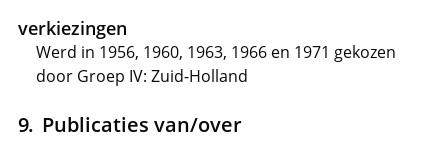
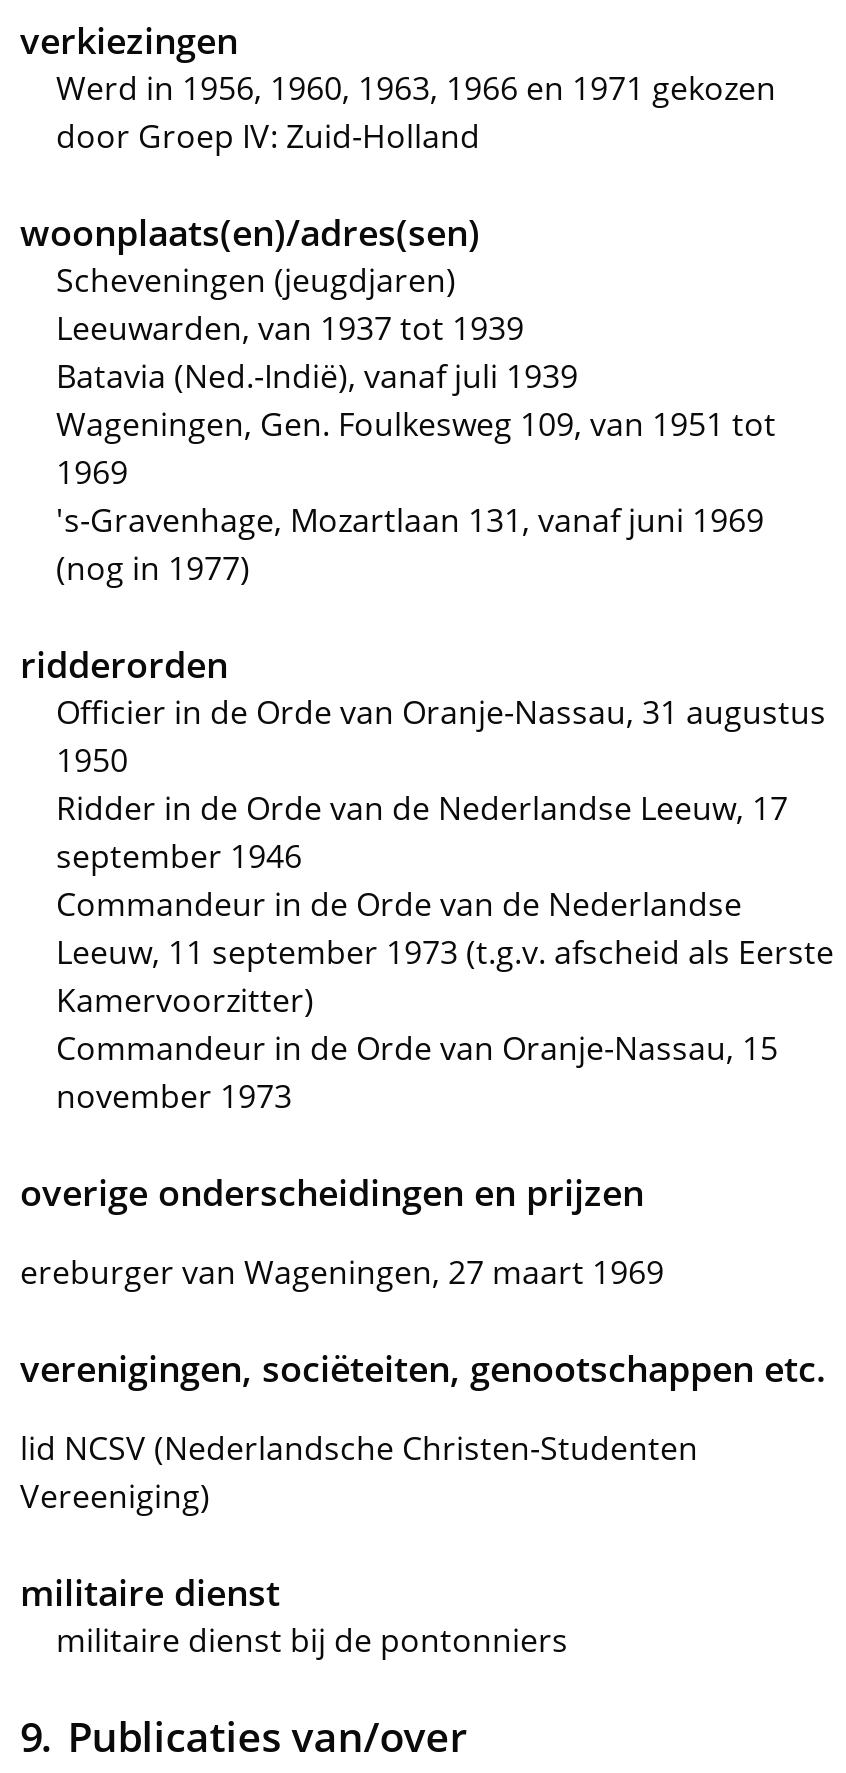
none -> [20,208,834,1662] woonplaats(en)/adres(sen) | Scheveningen (jeugdjaren) | Leeuwarden, van 1937 tot 1939 | Batavia (Ned.-Indië), vanaf juli 1939 | Wageningen, Gen. Foulkesweg 109, van 1951 tot | 1969 | 's-Gravenhage, Mozartlaan 131, vanaf juni 1969 | (nog in 1977) | ridderorden | Officier in de Orde van Oranje-Nassau, 31 augustus | 1950 | Ridder in de Orde van de Nederlandse Leeuw, 17 | september 1946 | Commandeur in de Orde van de Nederlandse | Leeuw, 11 september 1973 (t.g.v. afscheid als Eerste | Kamervoorzitter) | Commandeur in de Orde van Oranje-Nassau, 15 | november 1973 | overige onderscheidingen en prijzen | ereburger van Wageningen, 27 maart 1969 | verenigingen, sociëteiten, genootschappen etc. | lid NCSV (Nederlandsche Christen-Studenten | Vereeniging) | militaire dienst | militaire dienst bij de pontonniers

